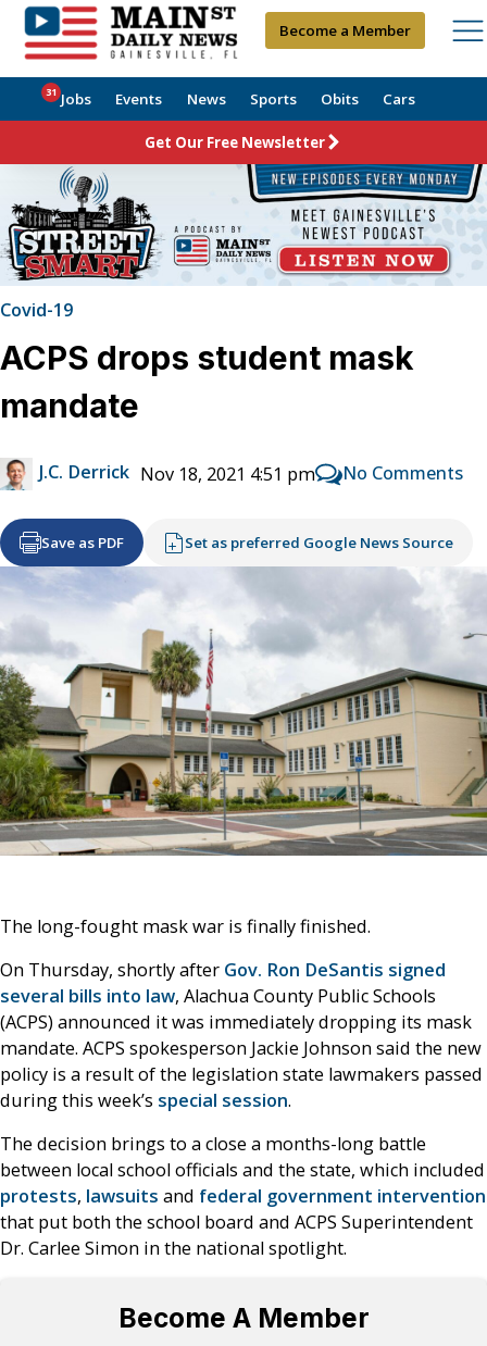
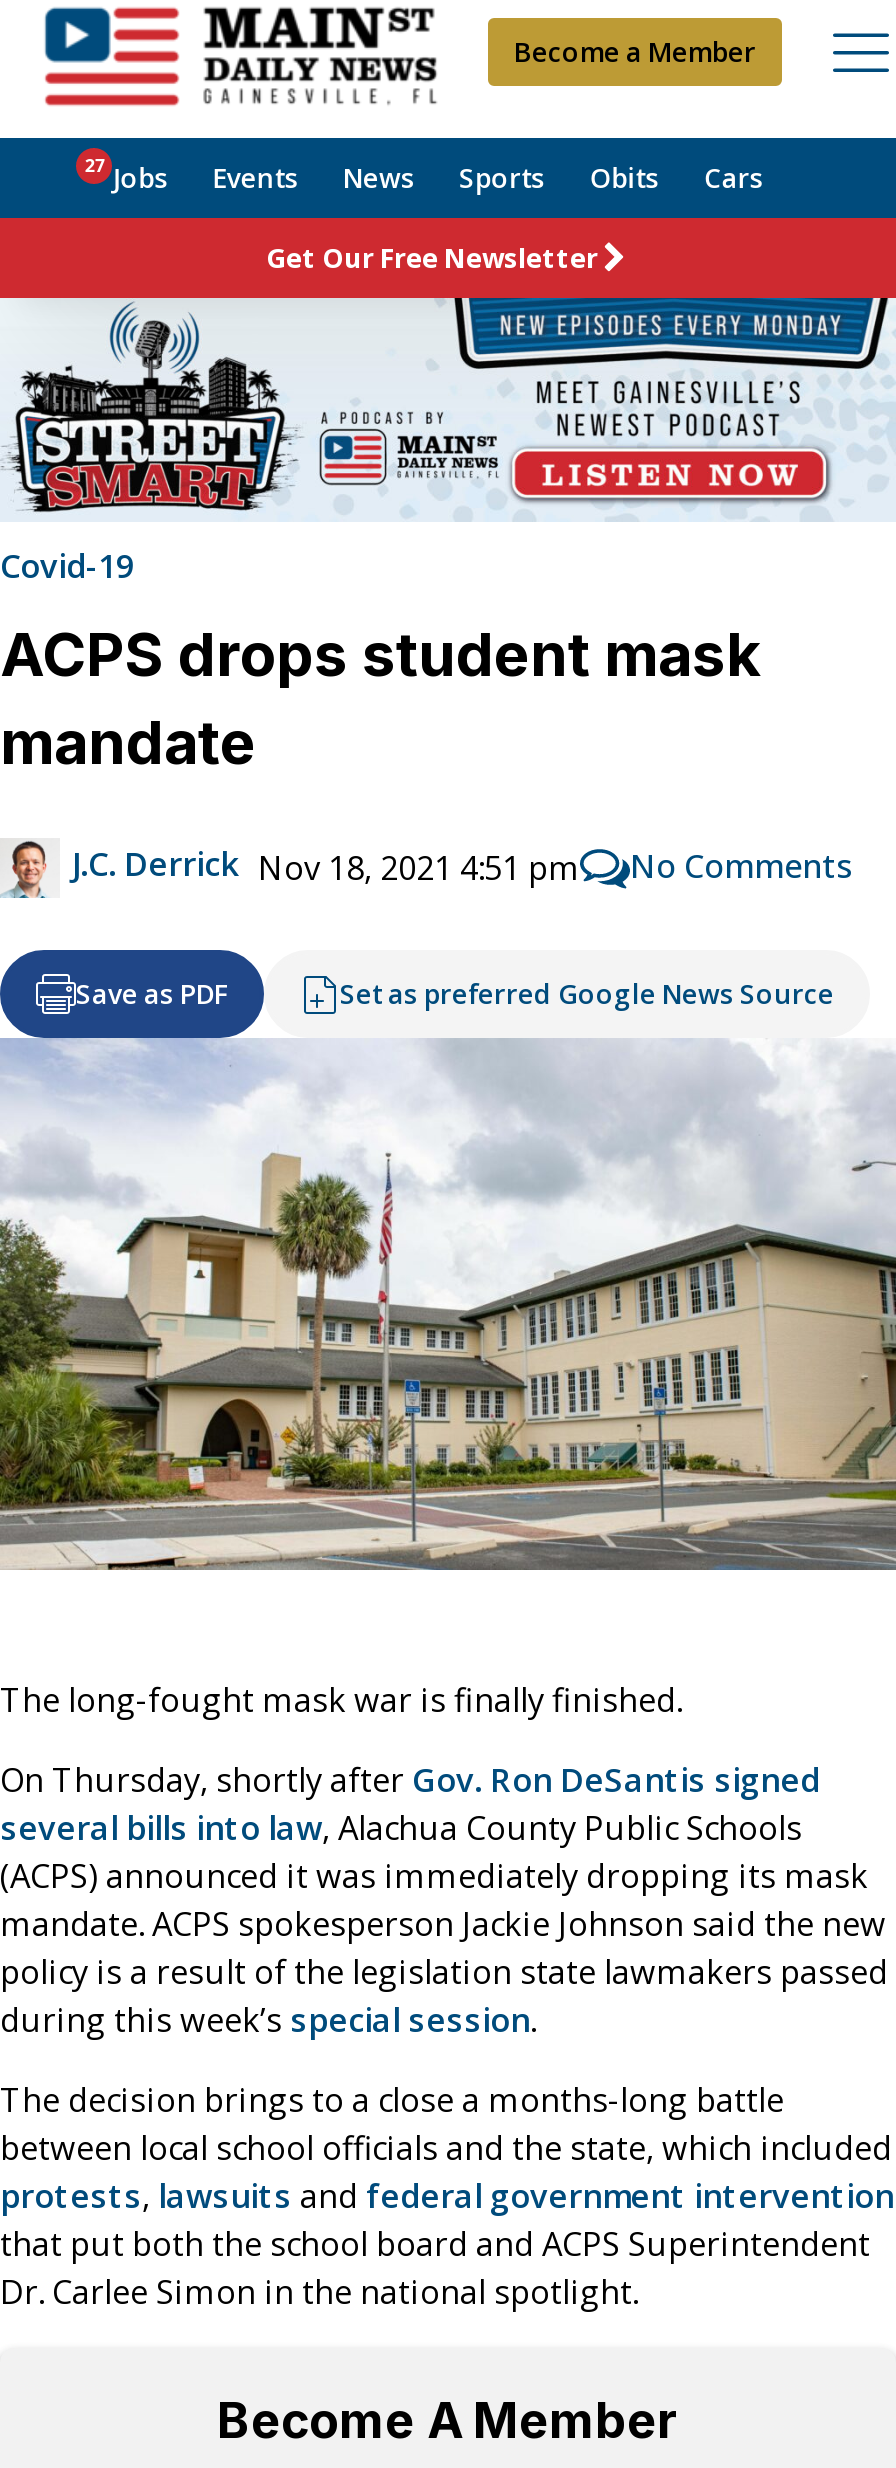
[46,85,415,109] 31 Jobs Events News Sports Obits Cars -> [85,152,764,196] 27 Jobs Events News Sports Obits Cars

